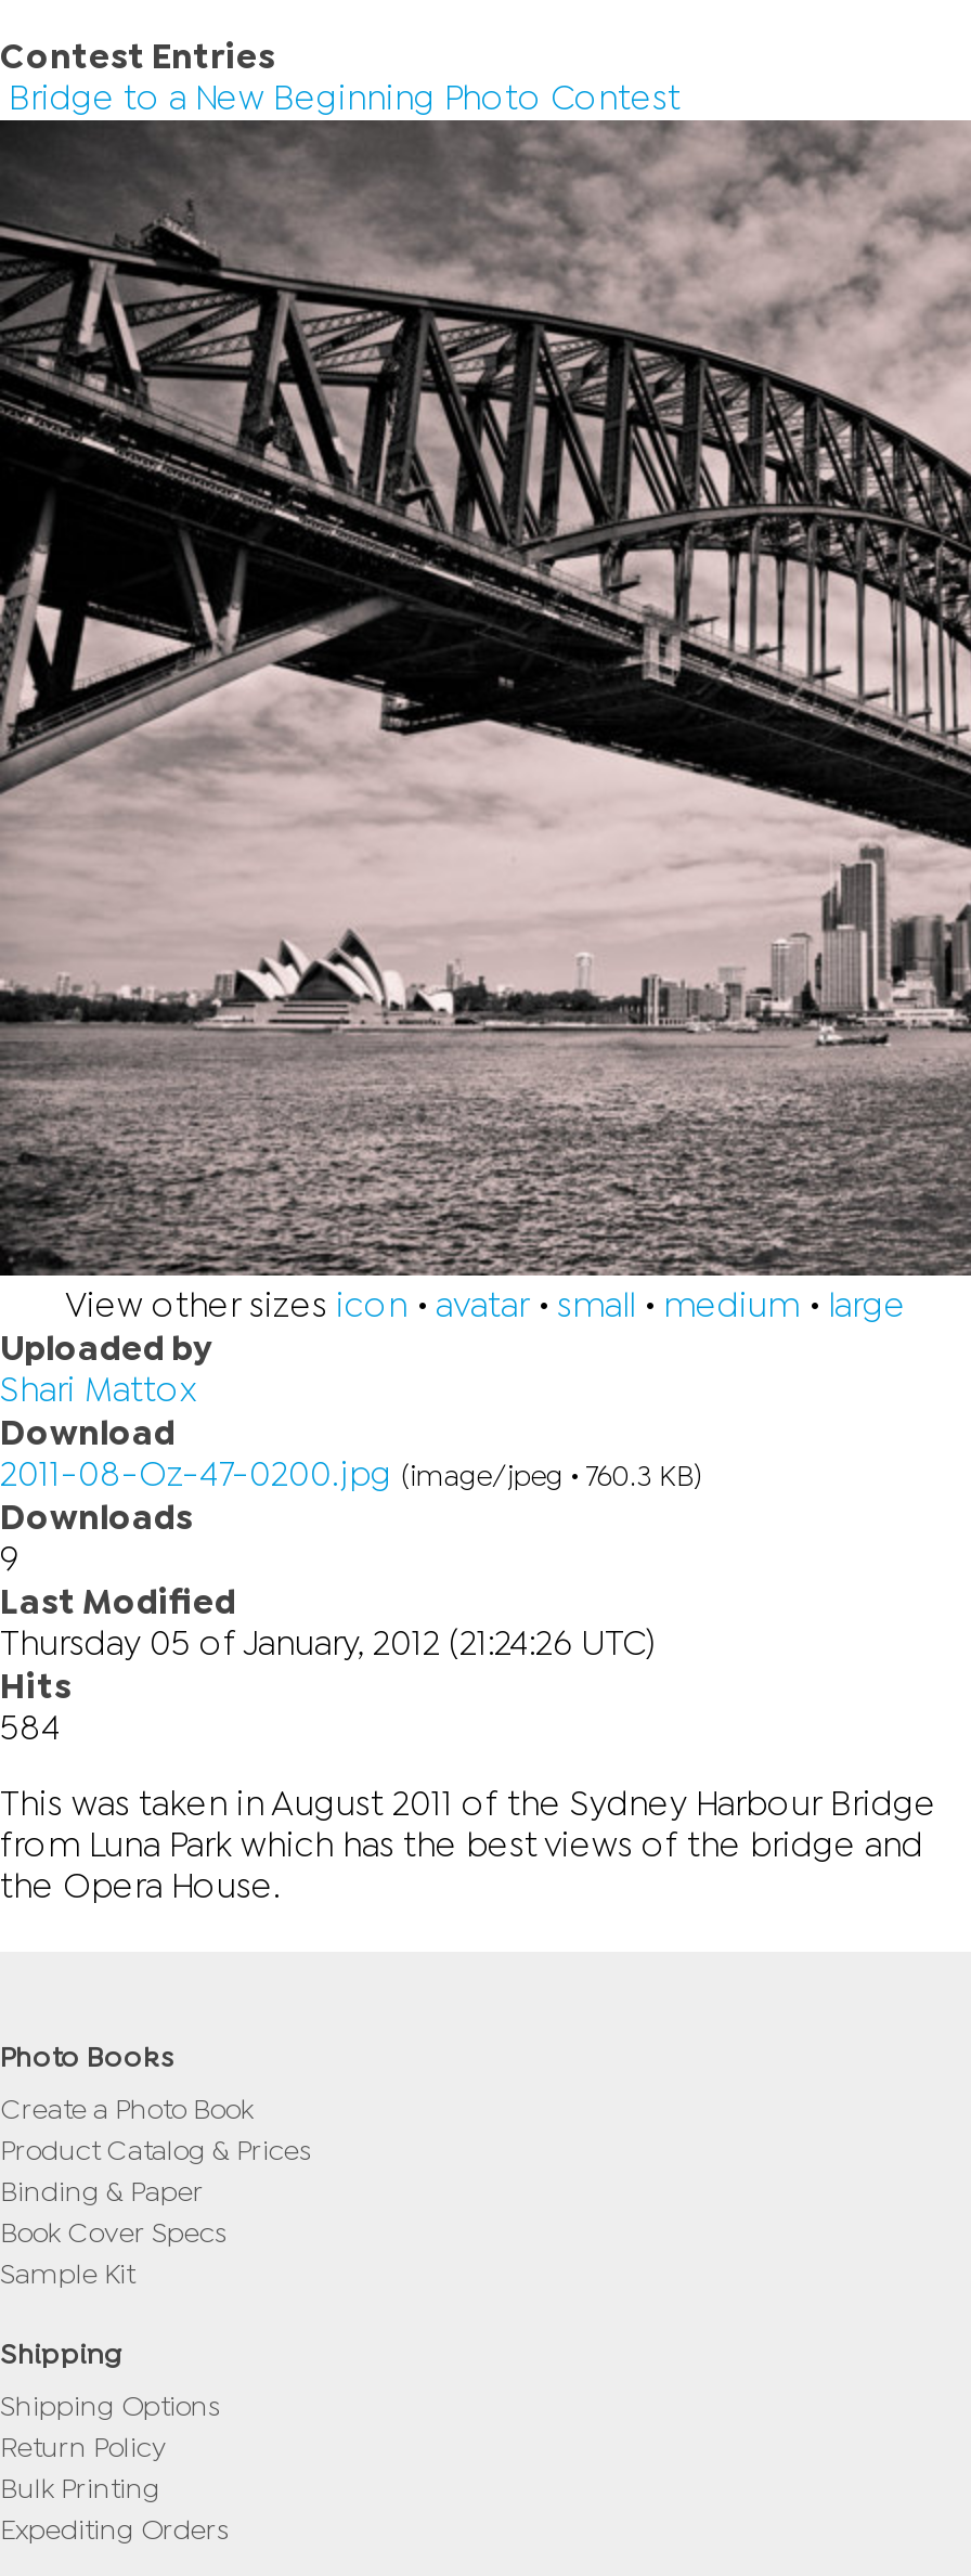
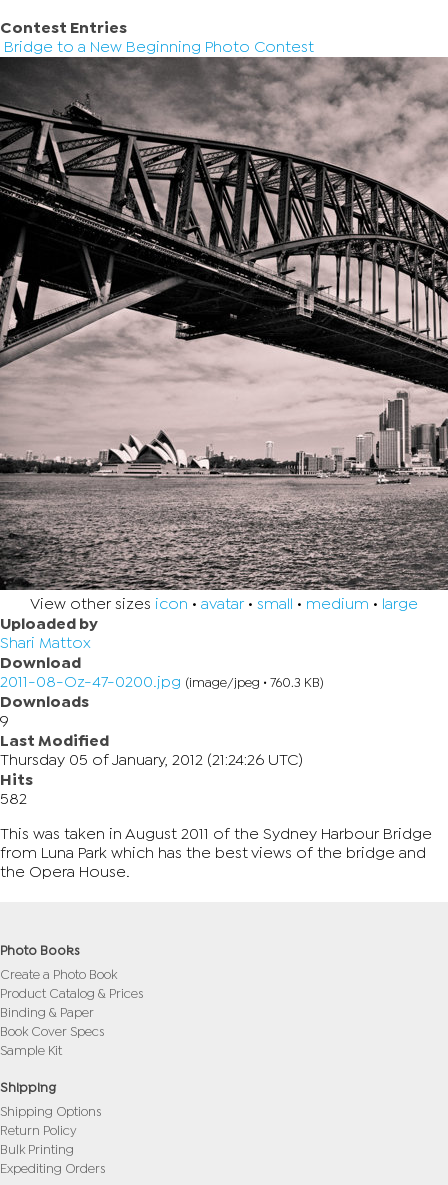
[0,1710,61,1745] 584 -> [0,790,27,806] 582

